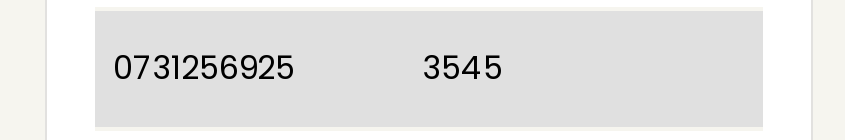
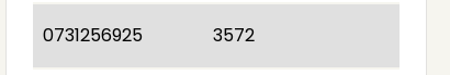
[423,45,503,91] 3545 -> [213,23,255,48] 3572

